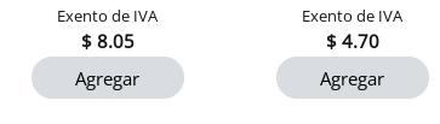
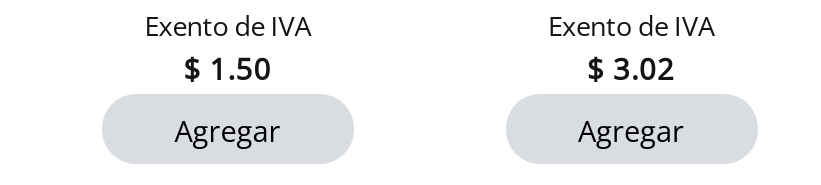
[81,28,134,52] $ 8.05 -> [183,47,271,87] $ 1.50
[325,28,379,52] $ 4.70 -> [587,47,675,87] $ 3.02

